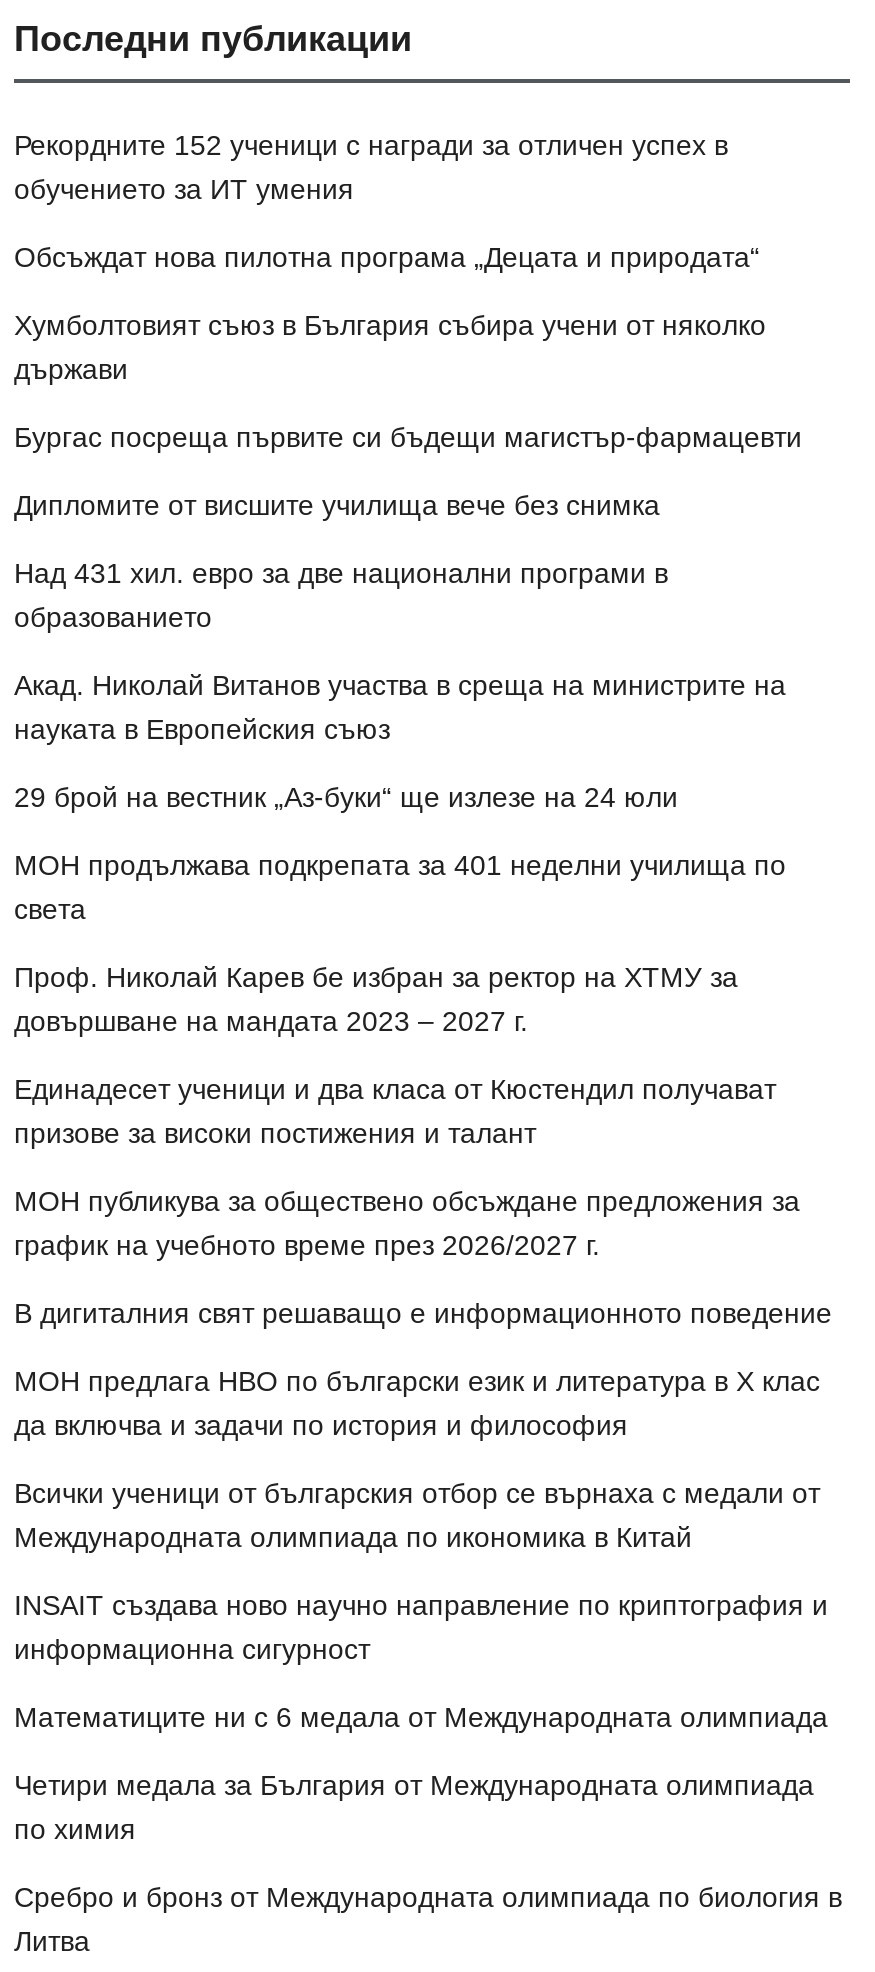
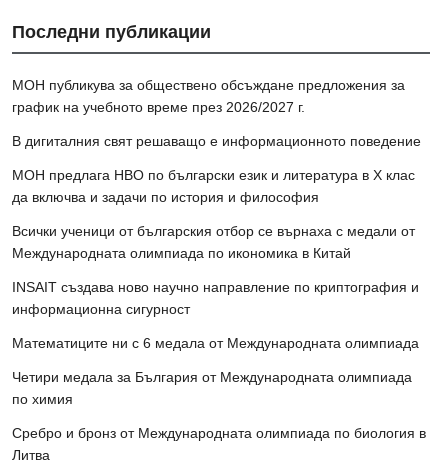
[14,129,802,1149] Рекордните 152 ученици с награди за отличен успех в | обучението за ИТ умения | Обсъждат нова пилотна програма „Децата и природата“ | Хумболтовият съюз в България събира учени от няколко | държави | Бургас посреща първите си бъдещи магистър-фармацевти | Дипломите от висшите училища вече без снимка | Над 431 хил. евро за две национални програми в | образованието | Акад. Николай Витанов участва в среща на министрите на | науката в Европейския съюз | 29 брой на вестник „Аз-буки“ ще излезе на 24 юли | МОН продължава подкрепата за 401 неделни училища по | света | Проф. Николай Карев бе избран за ректор на ХТМУ за | довършване на мандата 2023 – 2027 г. | Единадесет ученици и два класа от Кюстендил получават | призове за високи постижения и талант -> none

